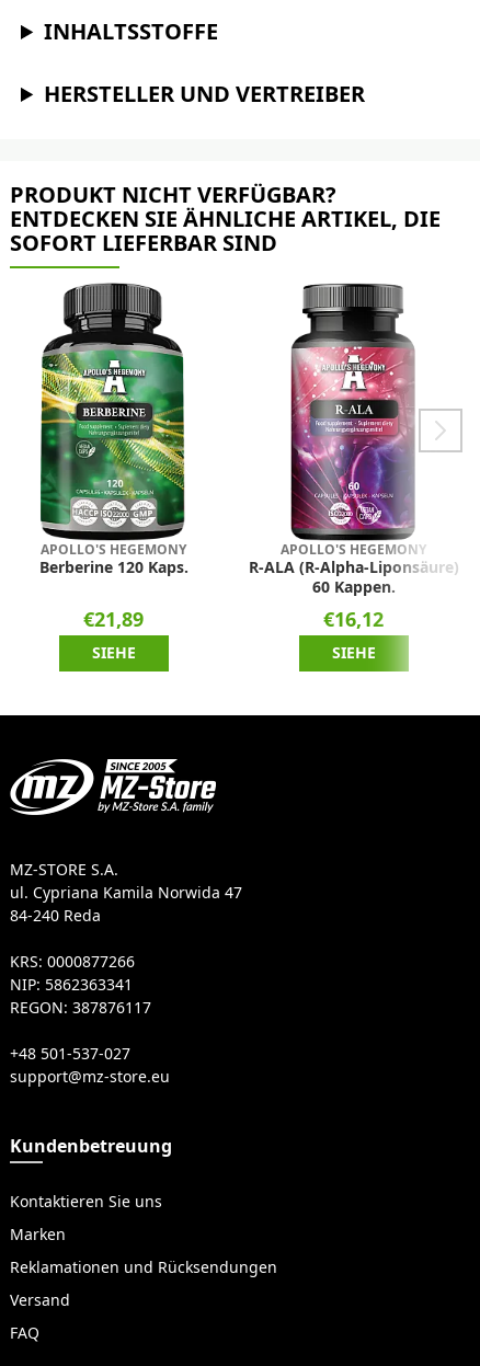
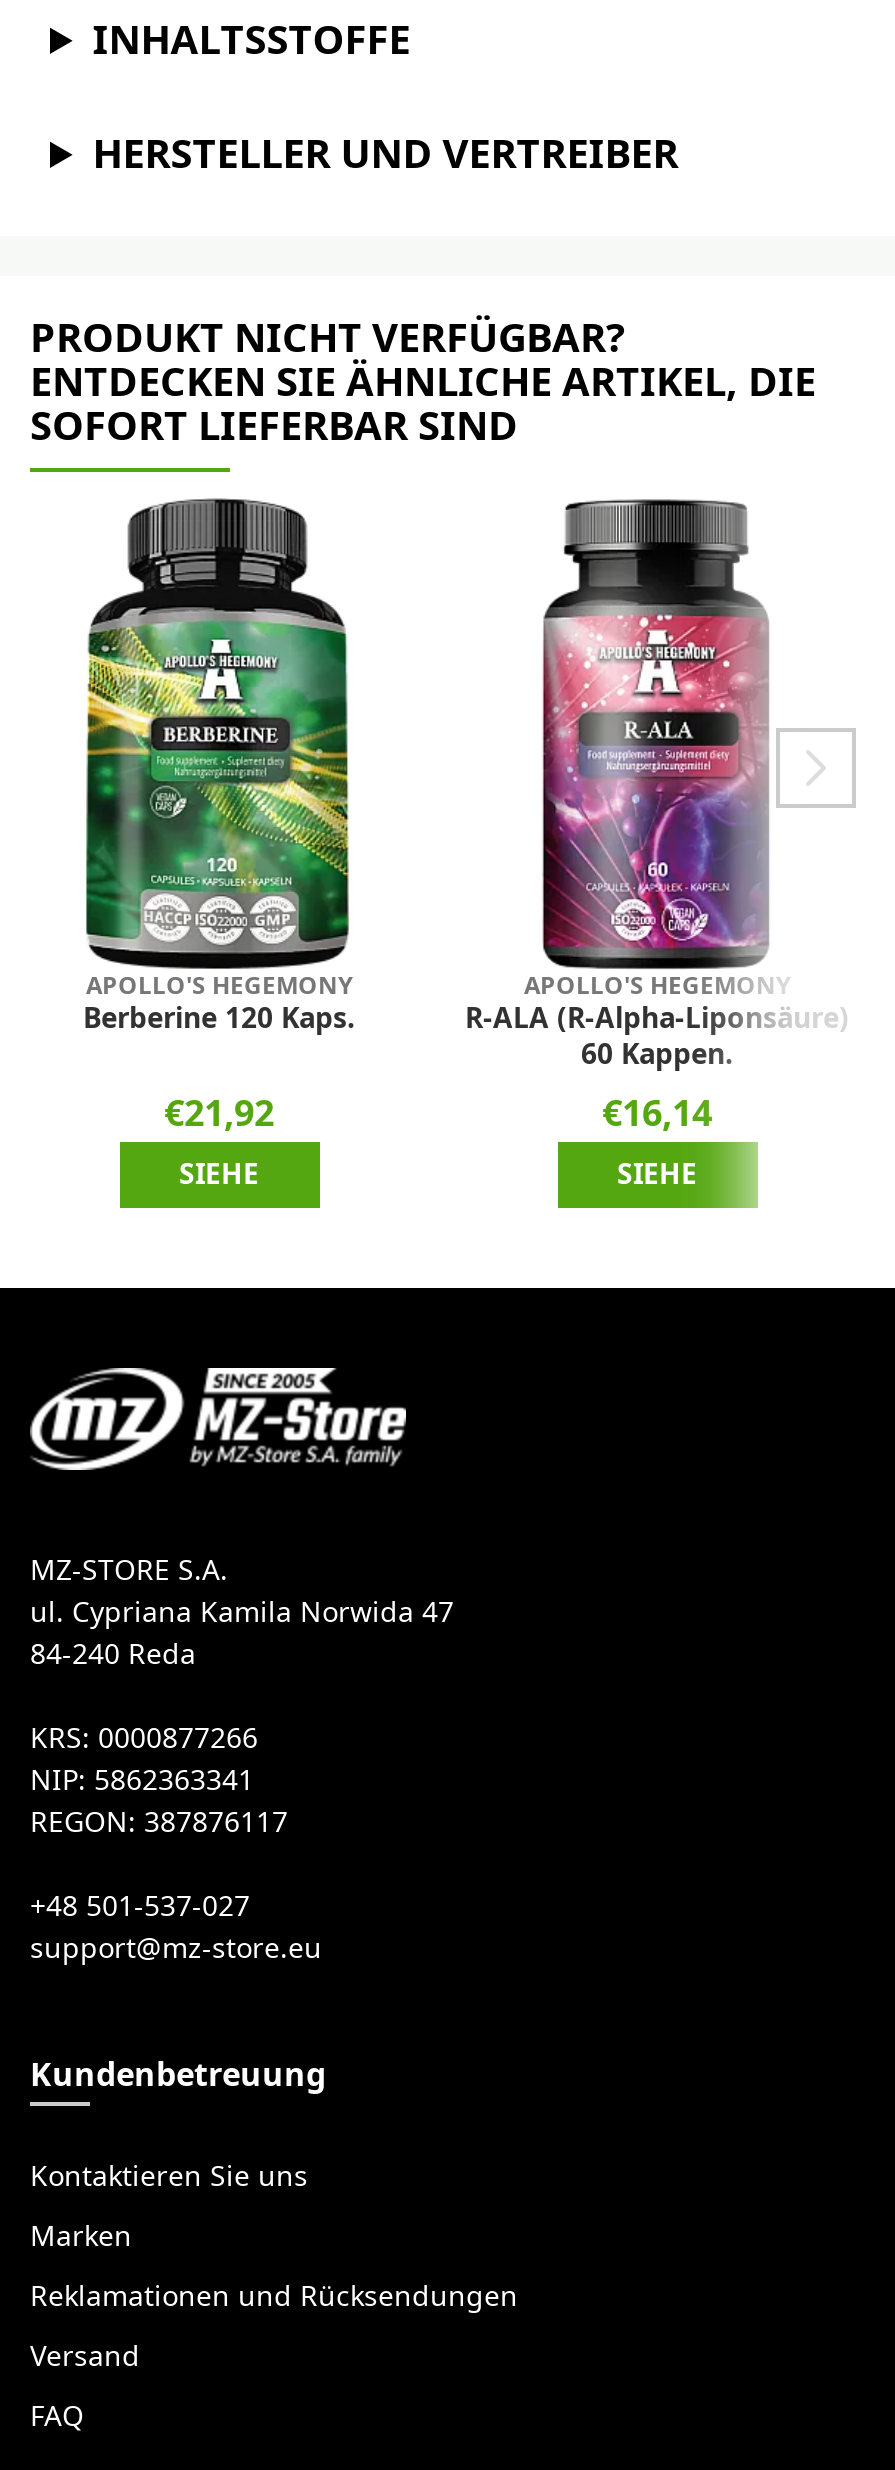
[83,609,144,629] €21,89 -> [164,1094,274,1130] €21,92
[323,609,384,629] €16,12 -> [602,1094,712,1130] €16,14

